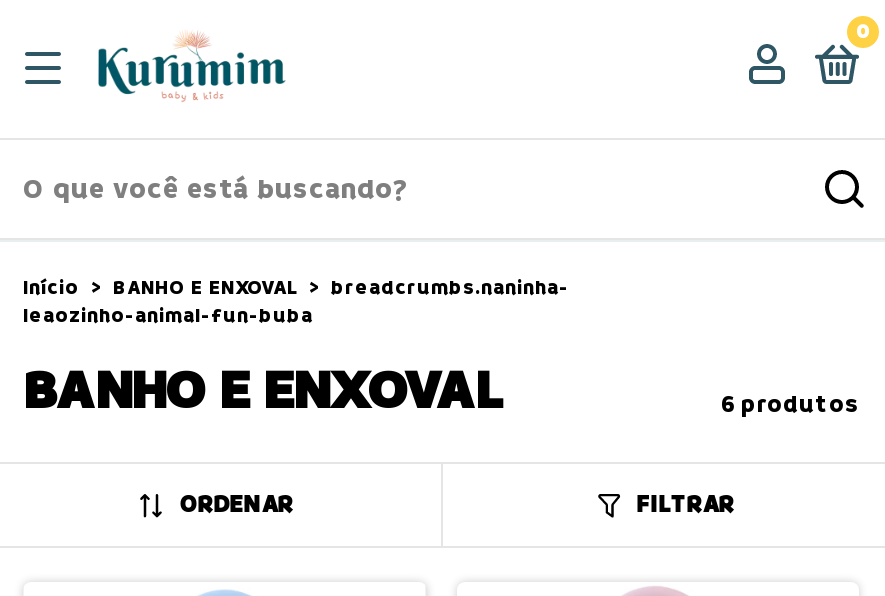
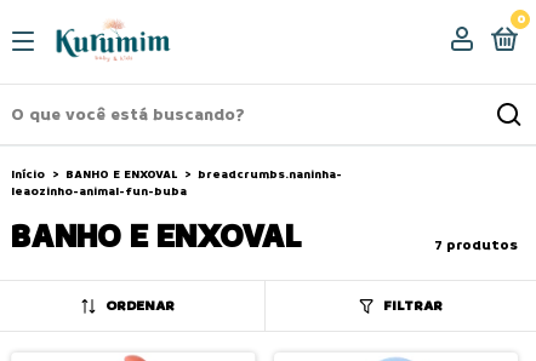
[721,388,859,422] 6 produtos -> [434,235,518,256] 7 produtos

